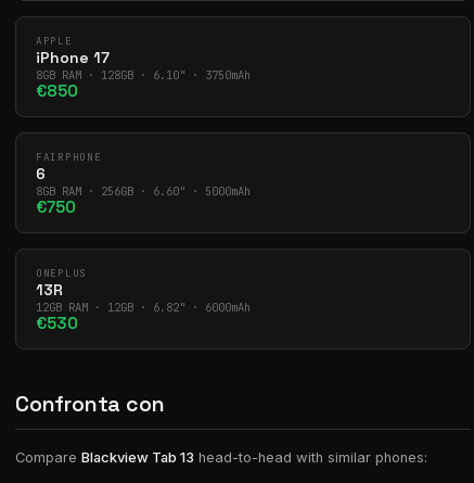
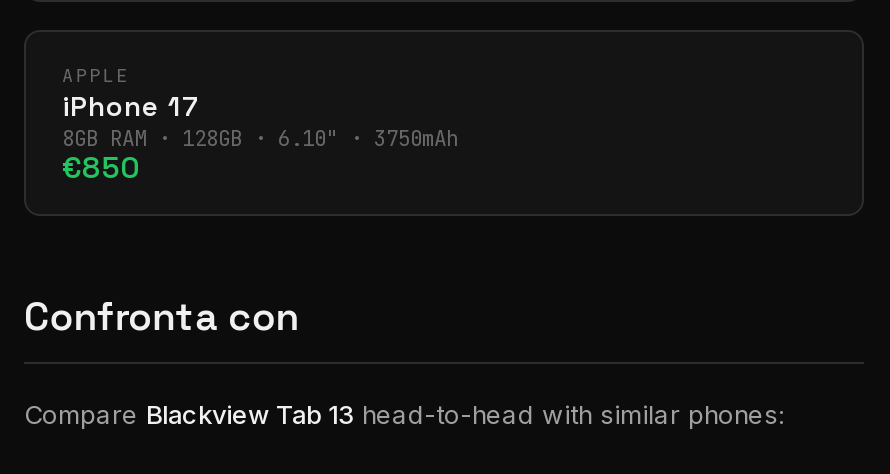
[36,151,251,217] FAIRPHONE | 6 | 8GB RAM · 256GB · 6.60" · 5000mAh | €750 -> none
[36,267,251,333] ONEPLUS | 13R | 12GB RAM · 12GB · 6.82" · 6000mAh | €530 -> none

